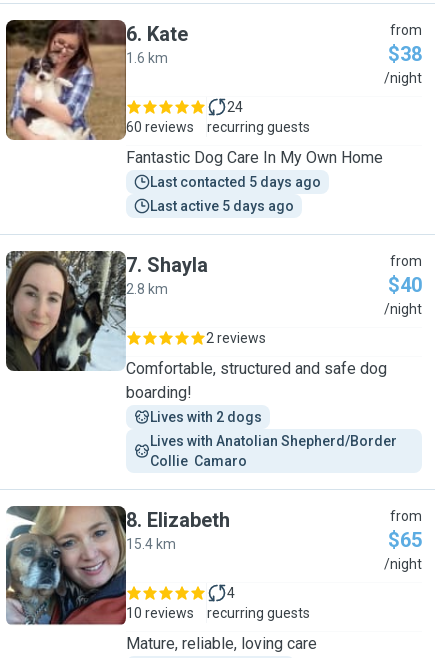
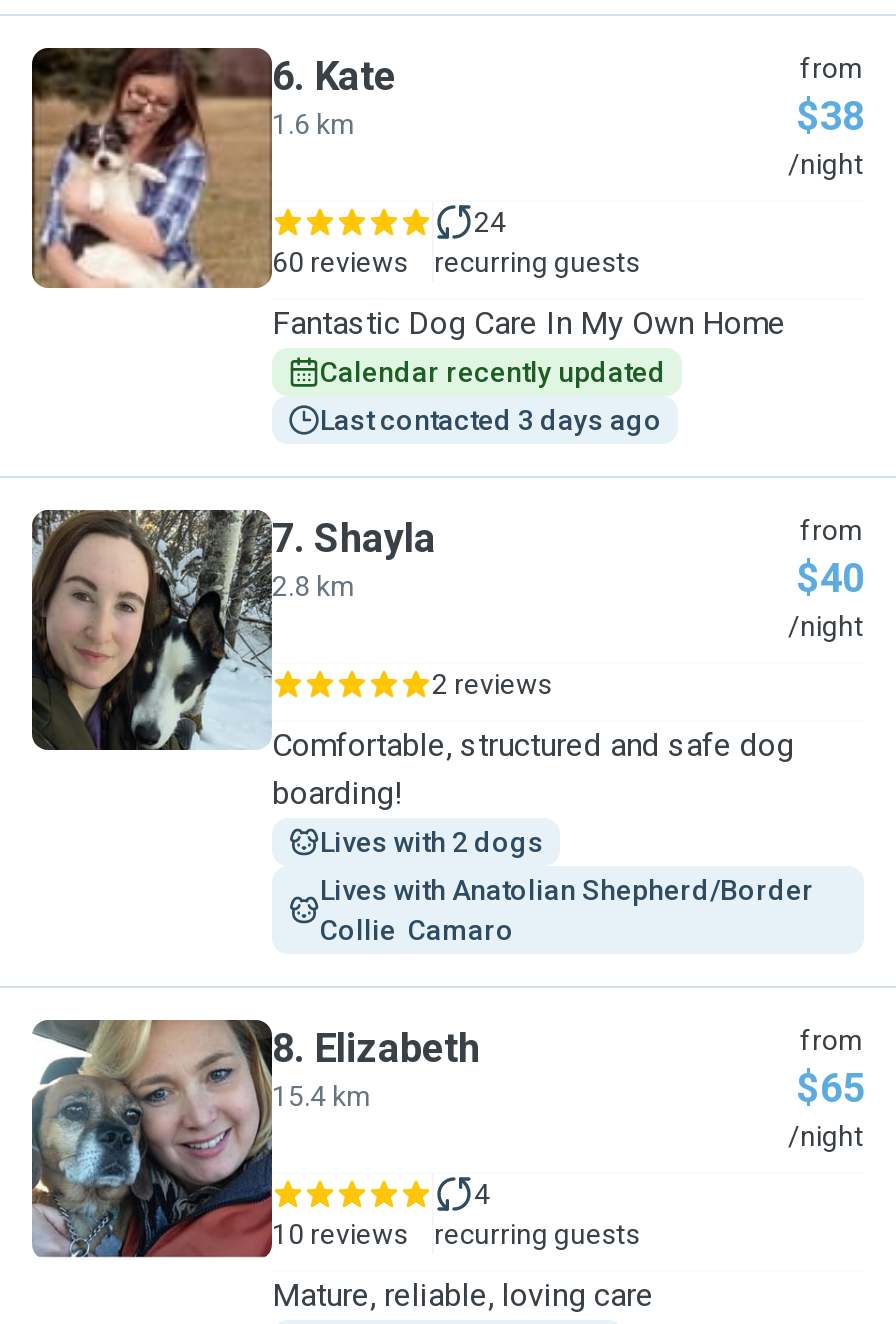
[150,174,321,190] Last contacted 5 days ago -> [320,356,666,388] Calendar recently updated
[150,198,294,214] Last active 5 days ago -> [320,404,662,436] Last contacted 3 days ago

